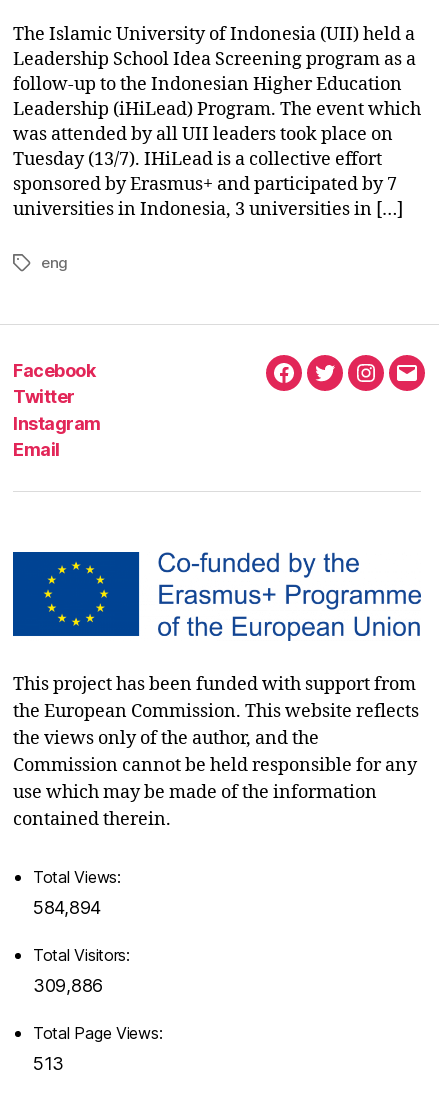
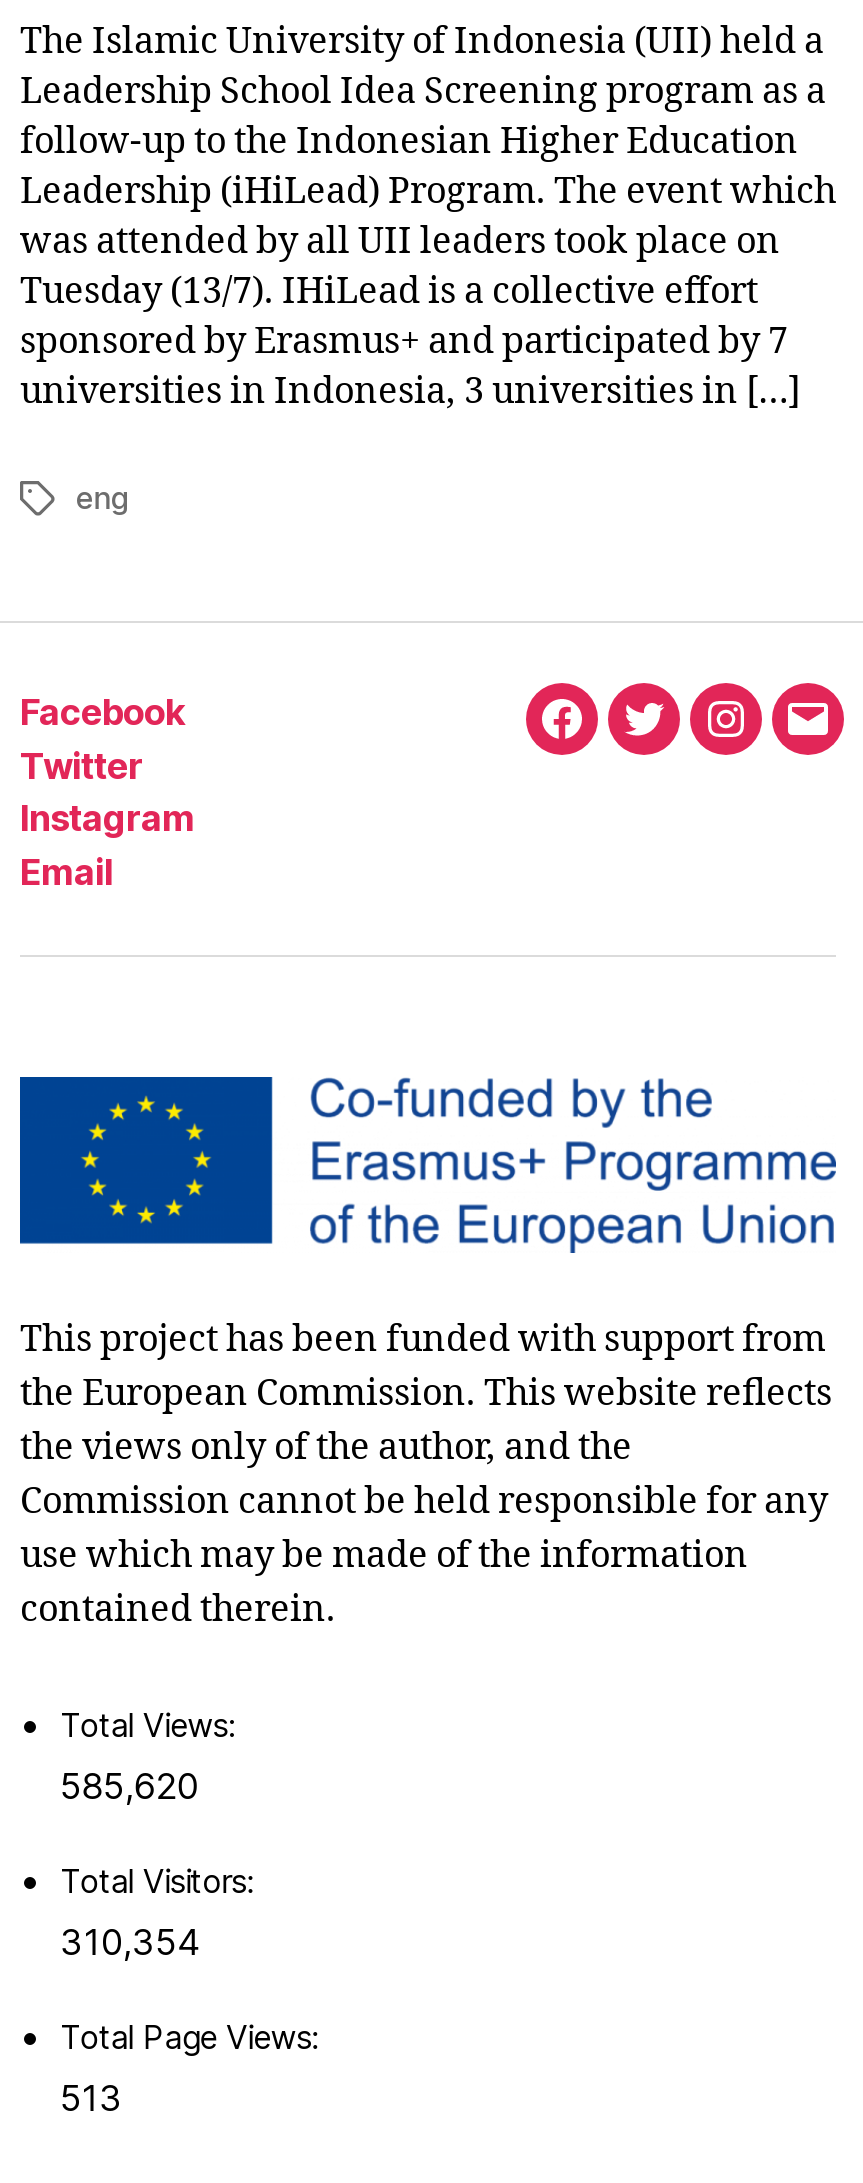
[33,897,101,918] 584,894 -> [60,1766,198,1808] 585,620
[33,975,103,996] 309,886 -> [60,1922,198,1964] 310,354

